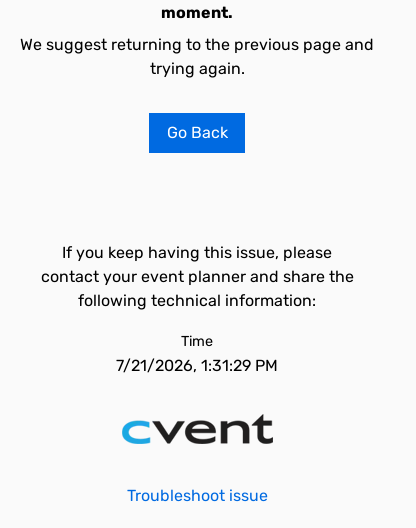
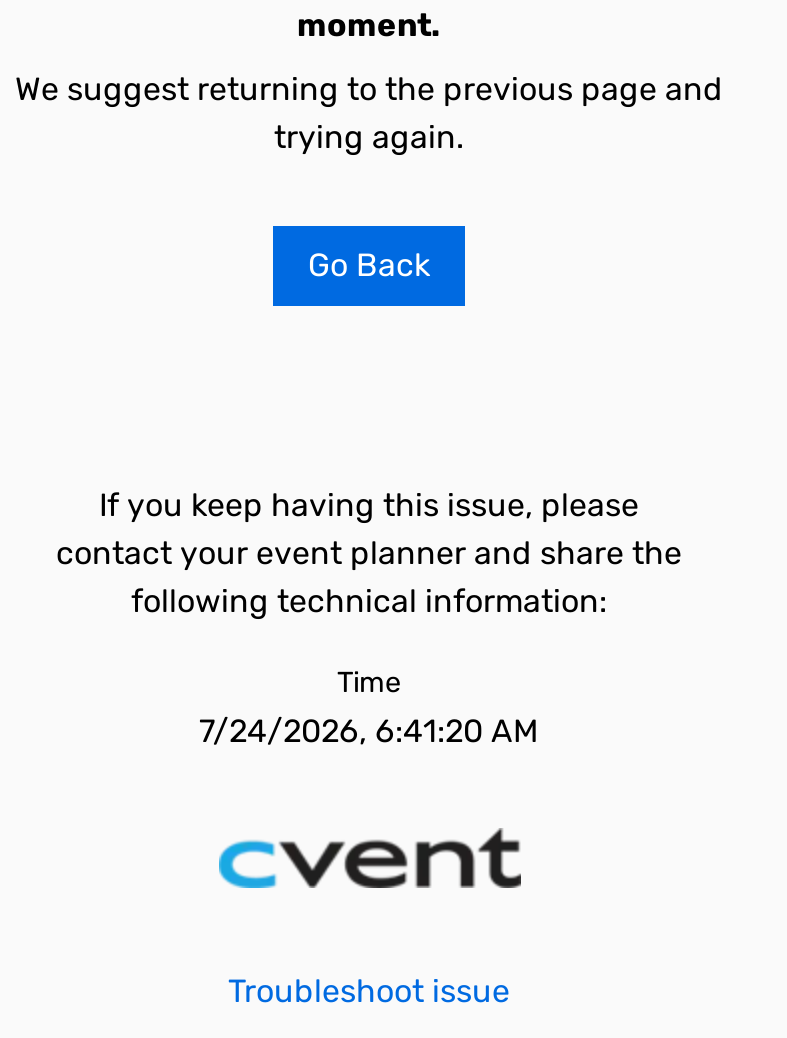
[116,356,278,375] 7/21/2026, 1:31:29 PM -> [199,712,539,750] 7/24/2026, 6:41:20 AM

